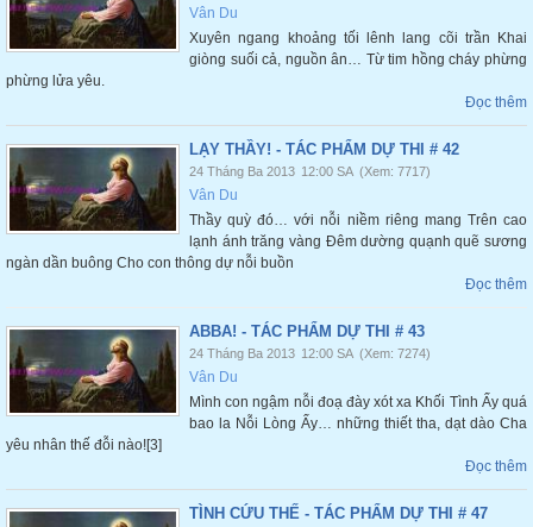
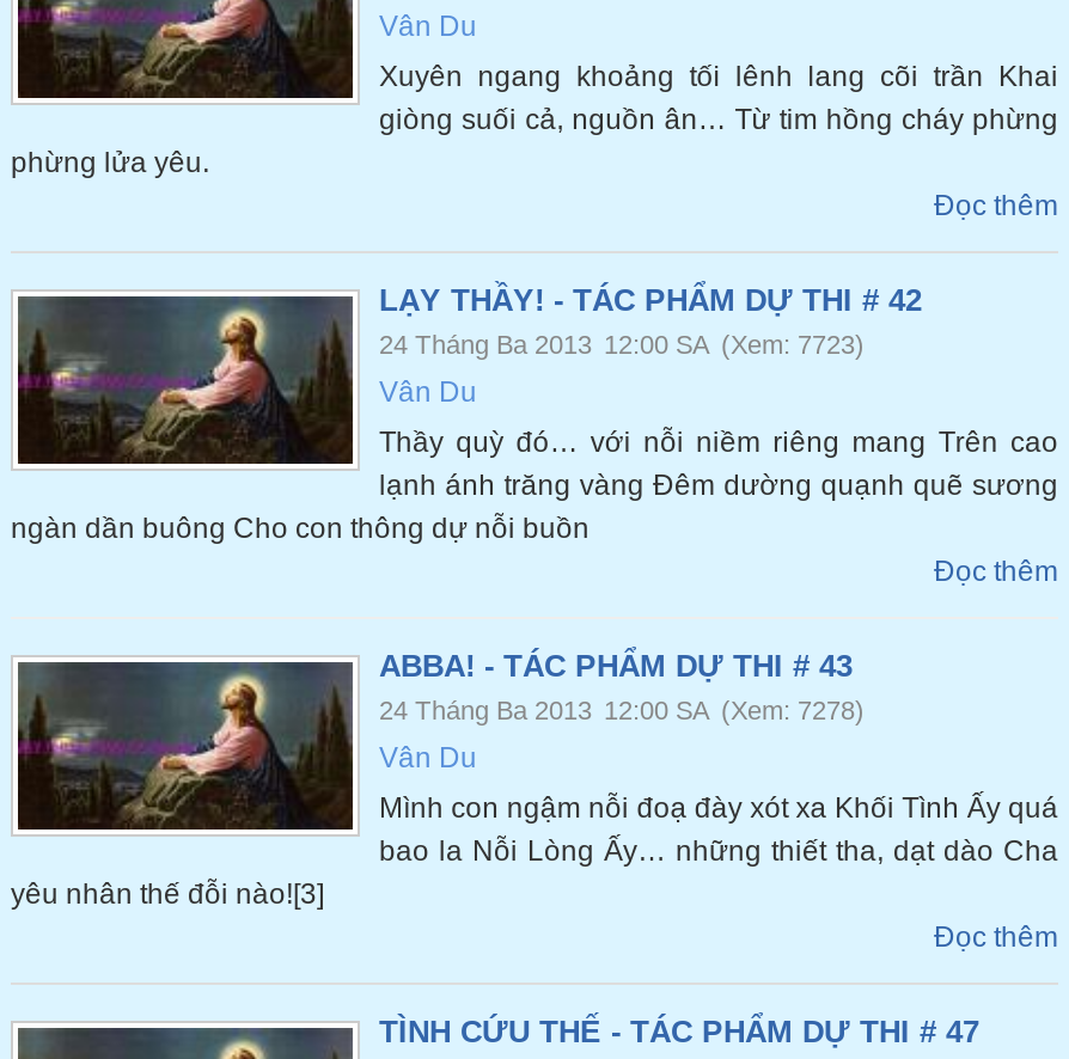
[189,164,431,178] 24 Tháng Ba 2013 12:00 SA (Xem: 7717) -> [379,330,865,359] 24 Tháng Ba 2013 12:00 SA (Xem: 7723)
[189,346,431,360] 24 Tháng Ba 2013 12:00 SA (Xem: 7274) -> [379,696,865,724] 24 Tháng Ba 2013 12:00 SA (Xem: 7278)

